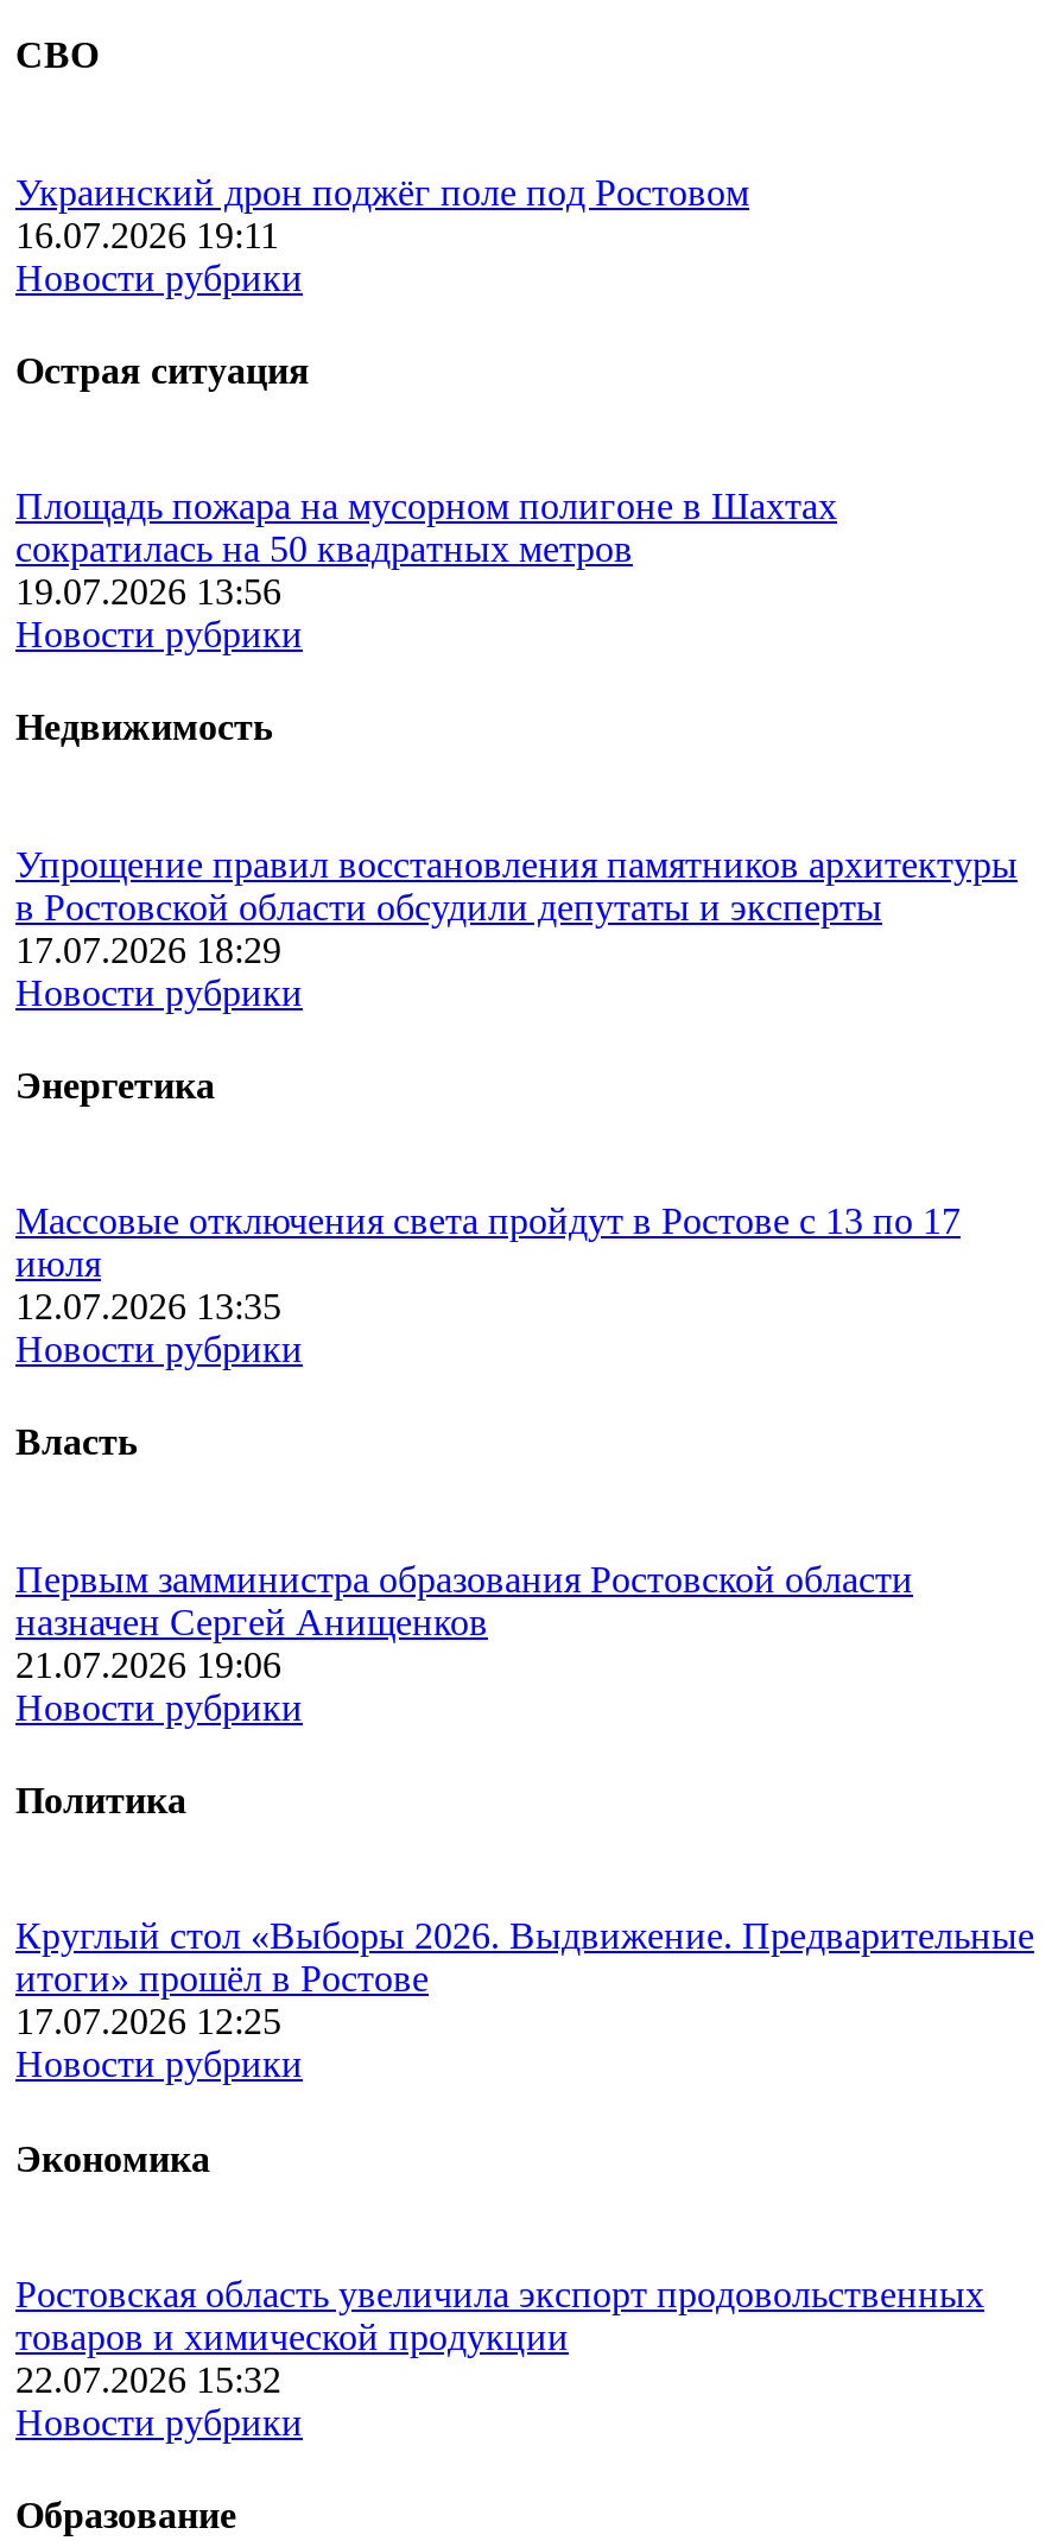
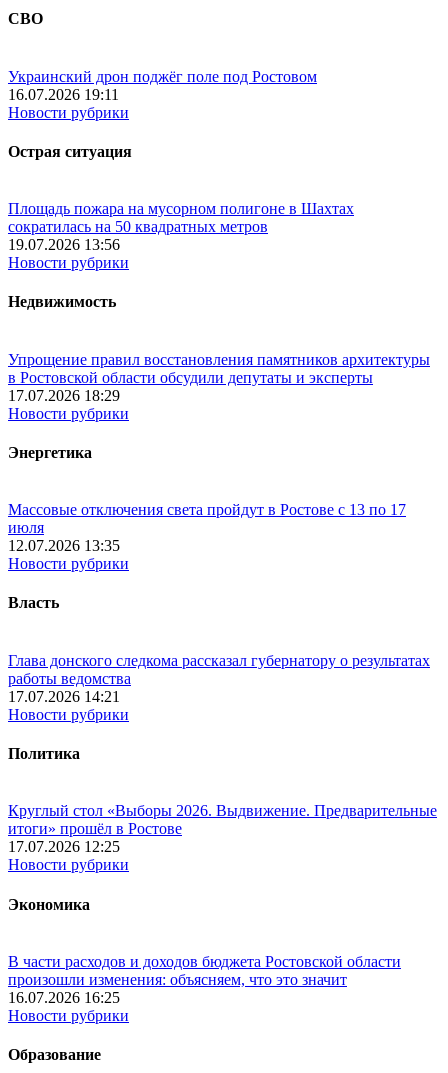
[15,1559,913,1684] Первым замминистра образования Ростовской области | назначен Сергей Анищенков | 21.07.2026 19:06 -> [8,652,430,705] Глава донского следкома рассказал губернатору о результатах | работы ведомства | 17.07.2026 14:21
[15,2273,984,2399] Ростовская область увеличила экспорт продовольственных | товаров и химической продукции | 22.07.2026 15:32 -> [8,953,401,1006] В части расходов и доходов бюджета Ростовской области | произошли изменения: объясняем, что это значит | 16.07.2026 16:25

